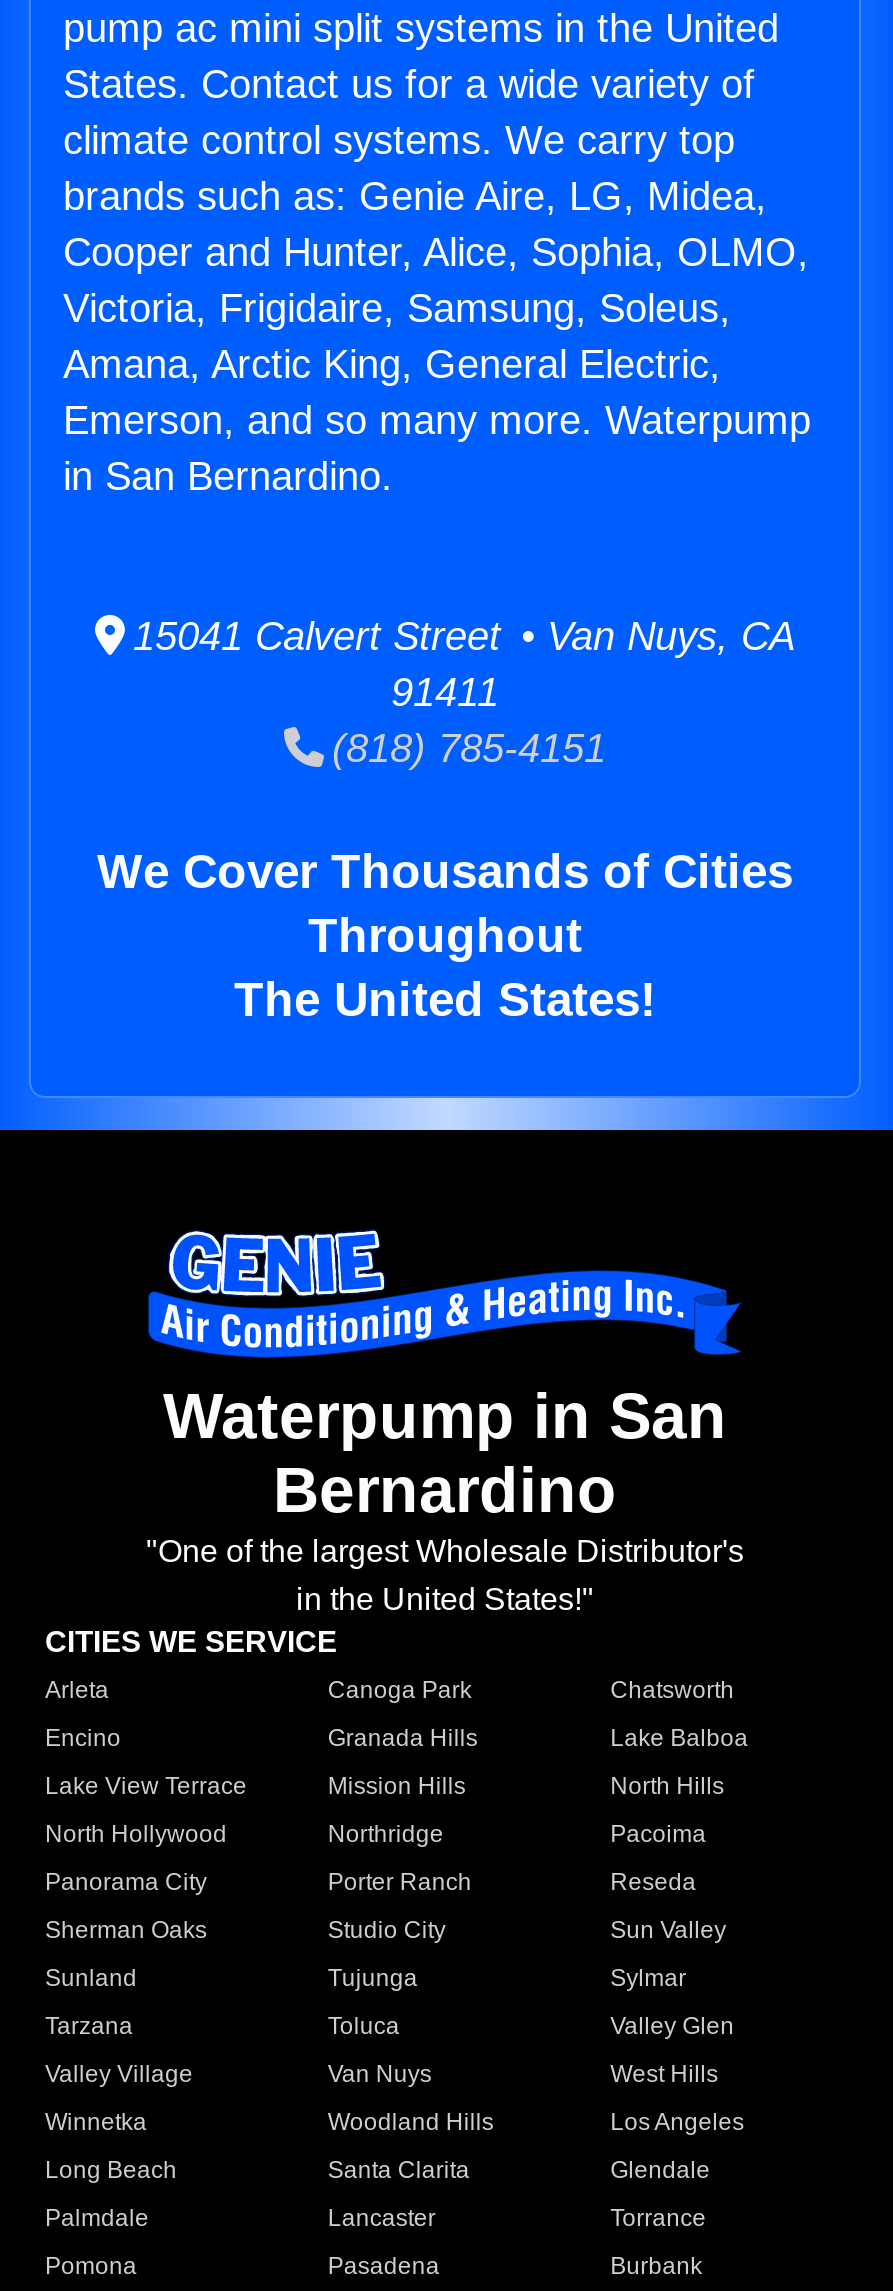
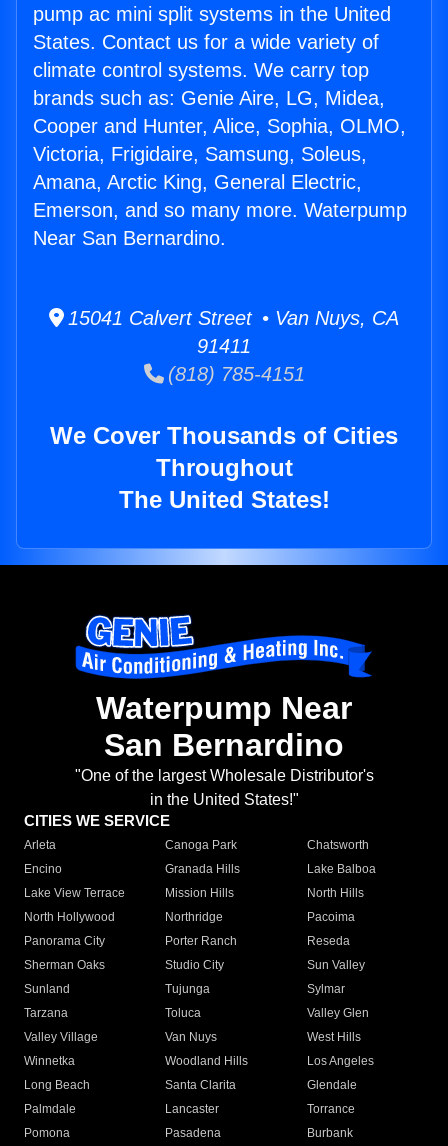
[63,454,393,498] in San Bernardino. -> [33,227,226,249] Near San Bernardino.
[163,1381,727,1527] Waterpump in San | Bernardino -> [96,690,352,763] Waterpump Near | San Bernardino

